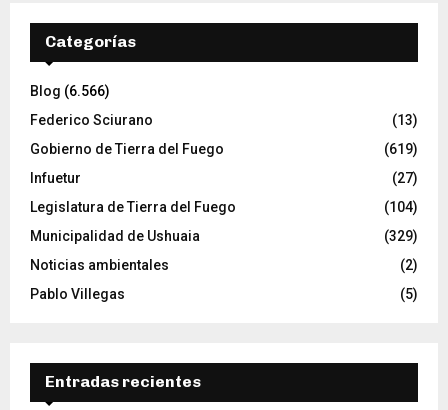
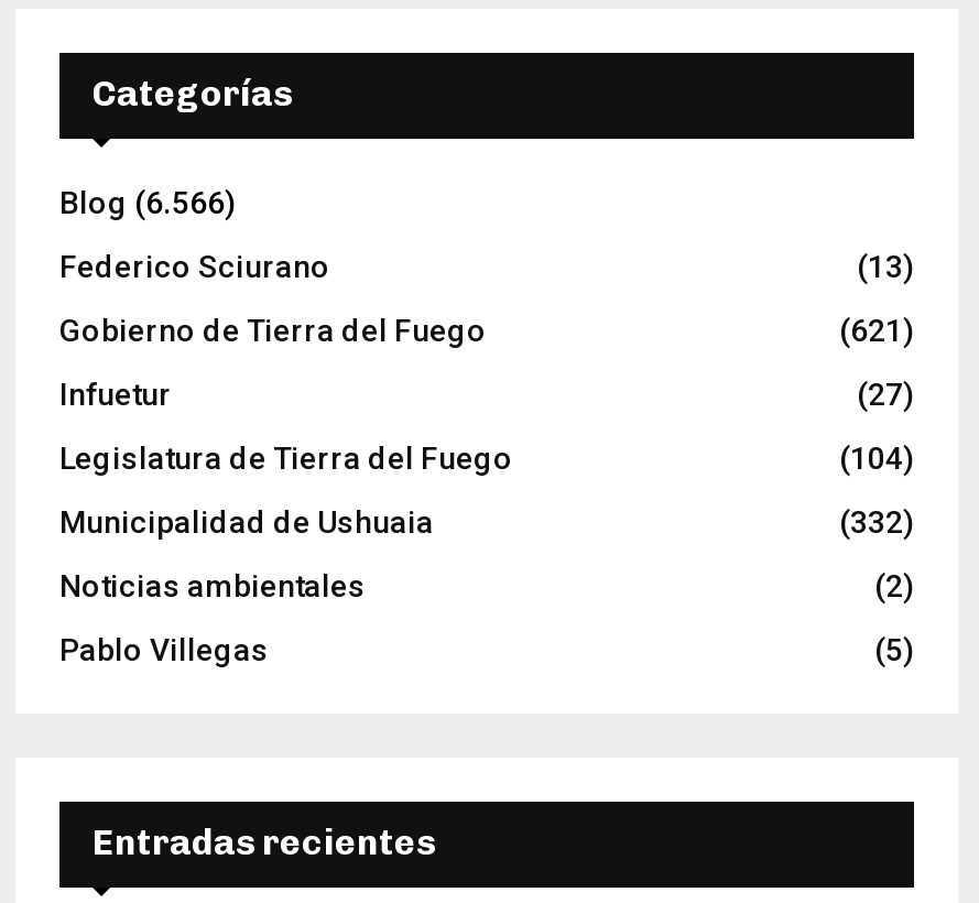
[384,141,418,157] (619) -> [839,314,914,349] (621)
[384,228,418,244] (329) -> [839,505,914,541] (332)

